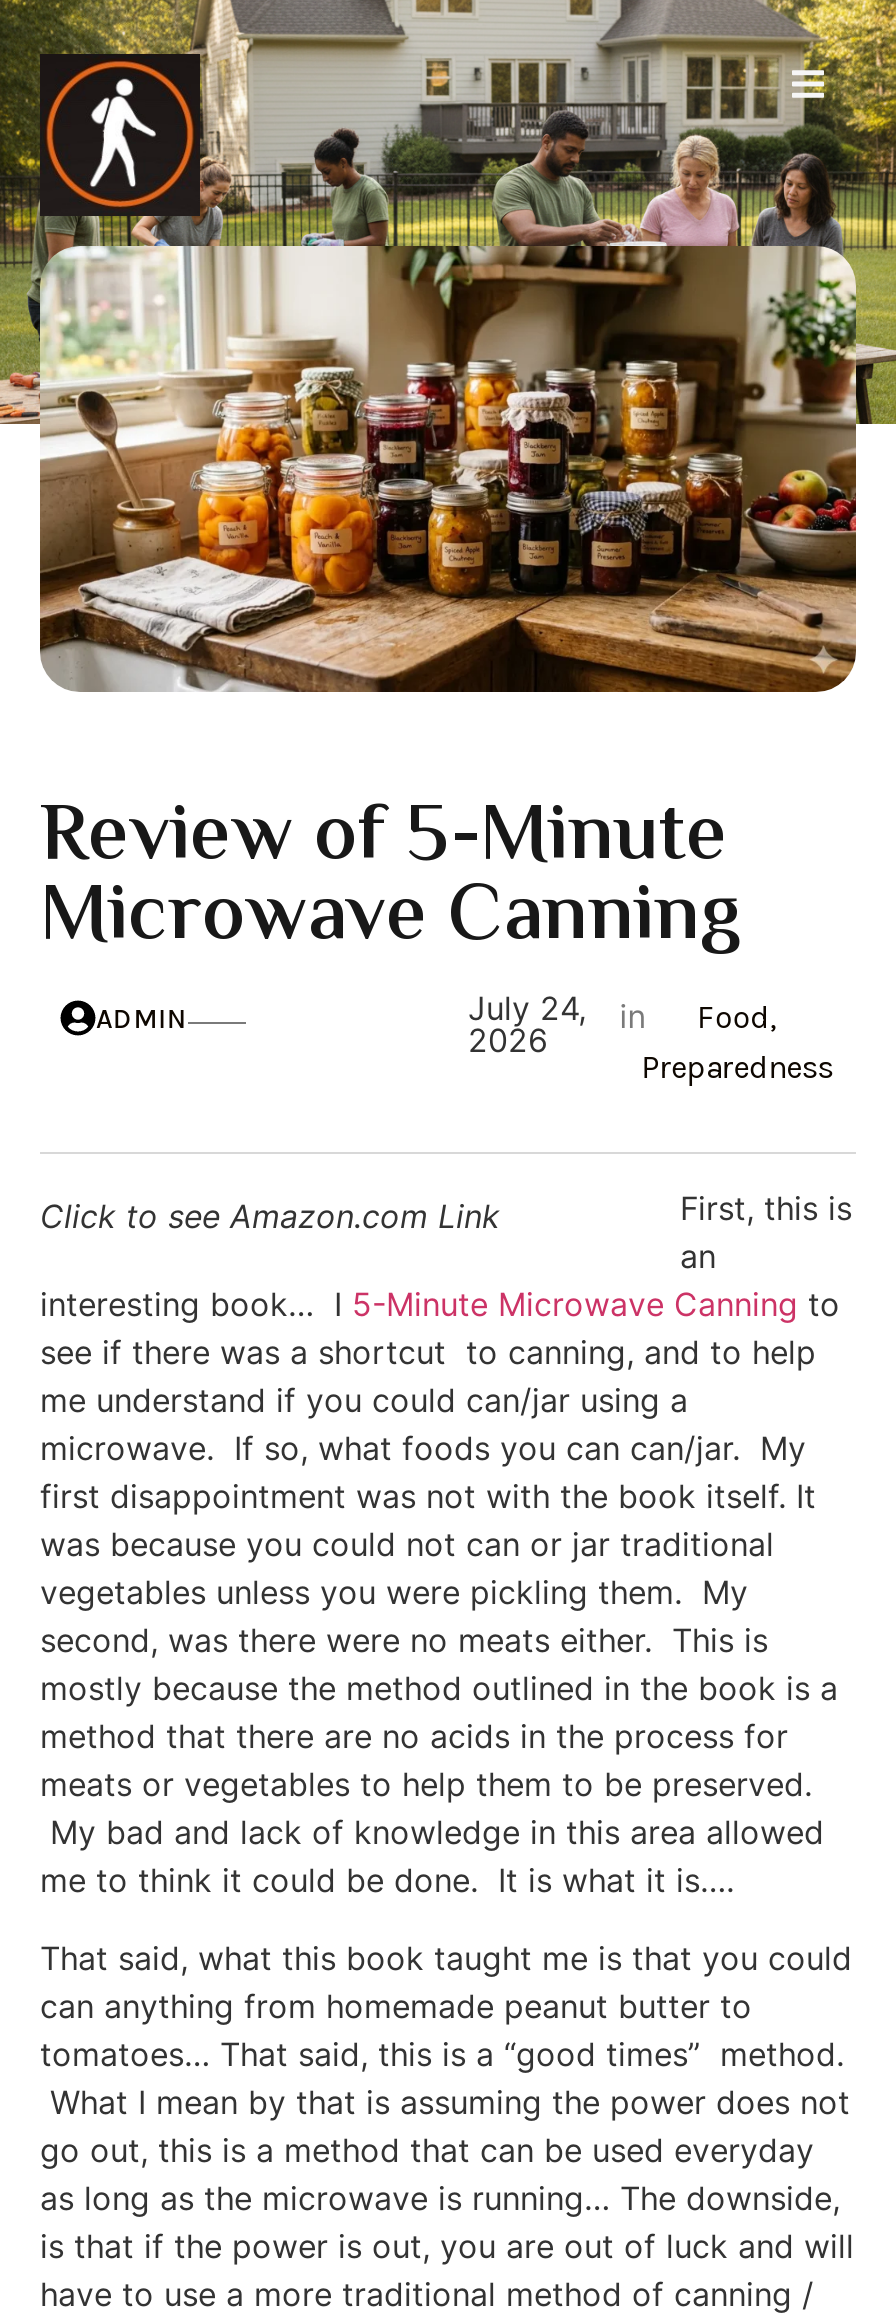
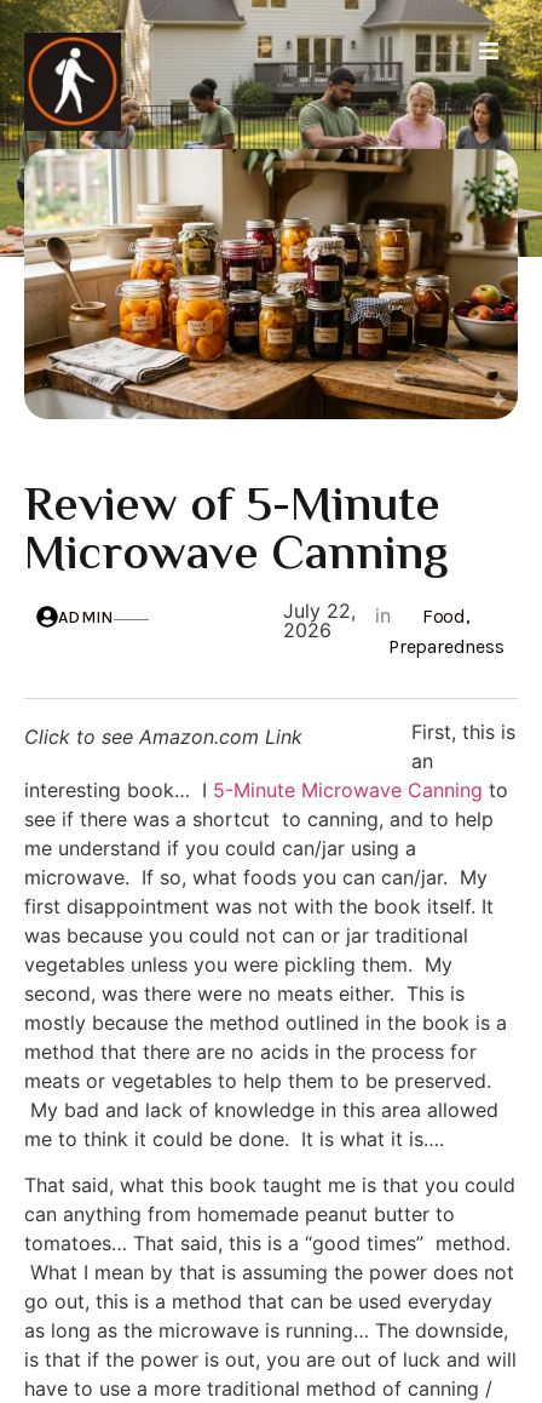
[468,988,777,1036] July 24, in Food, -> [283,599,470,628] July 22, in Food,

